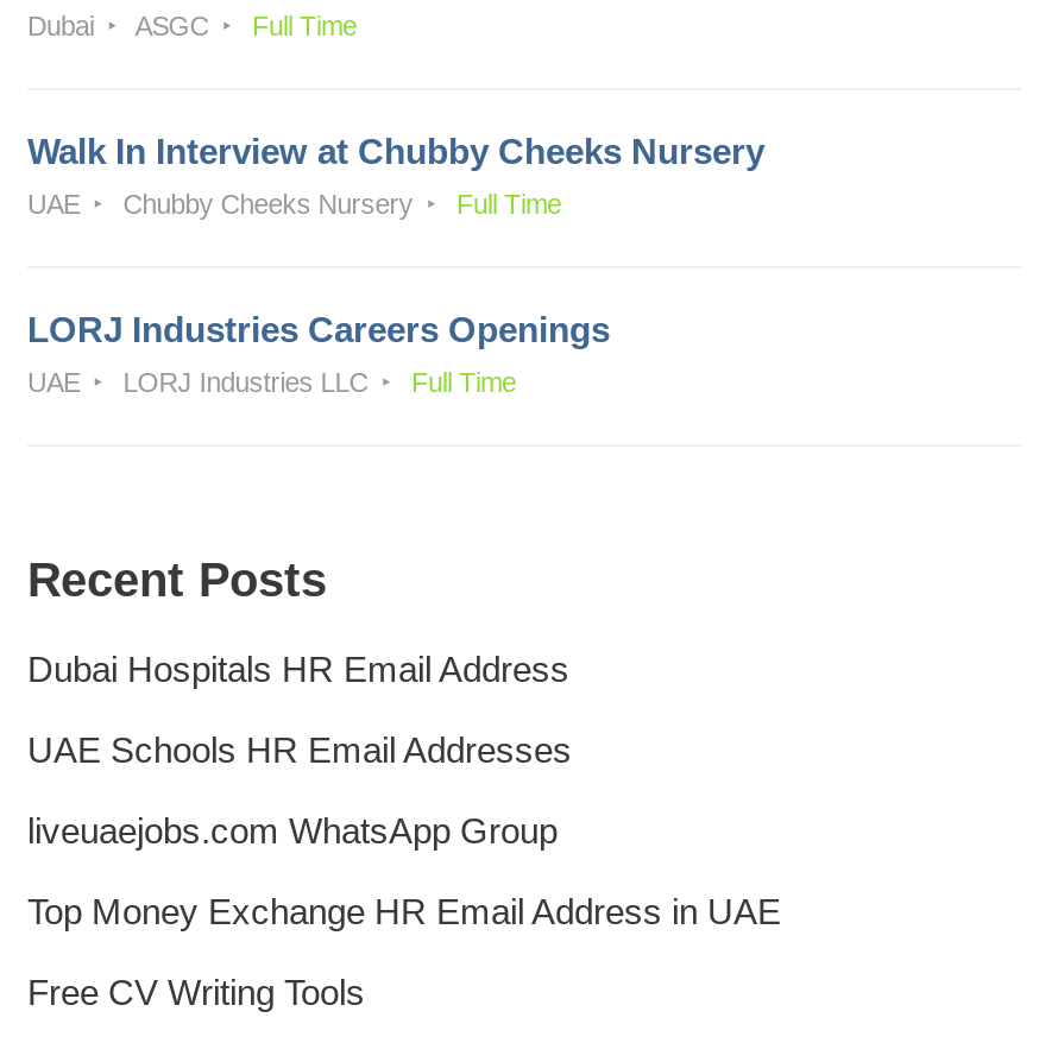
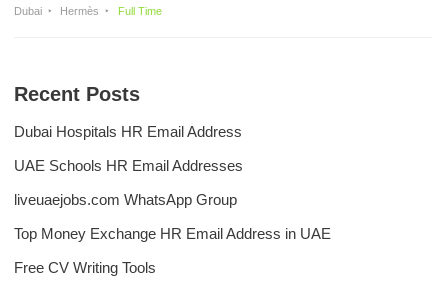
[27,11,764,396] ASGC | Full Time | Walk In Interview at Chubby Cheeks Nursery | UAE | Chubby Cheeks Nursery | Full Time | LORJ Industries Careers Openings | UAE | LORJ Industries LLC -> [60,4,99,16] Hermès

